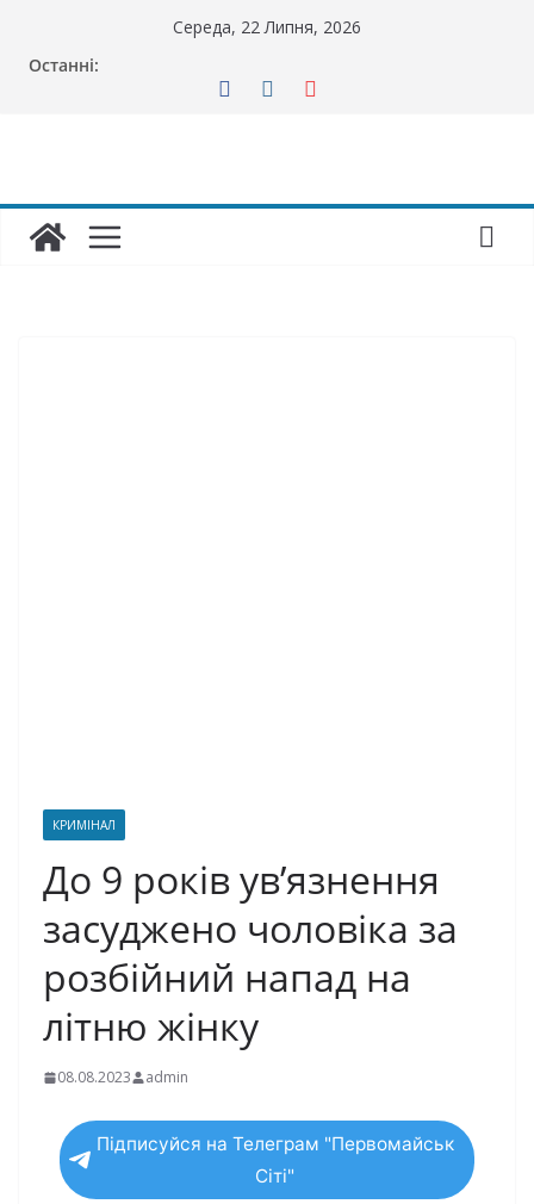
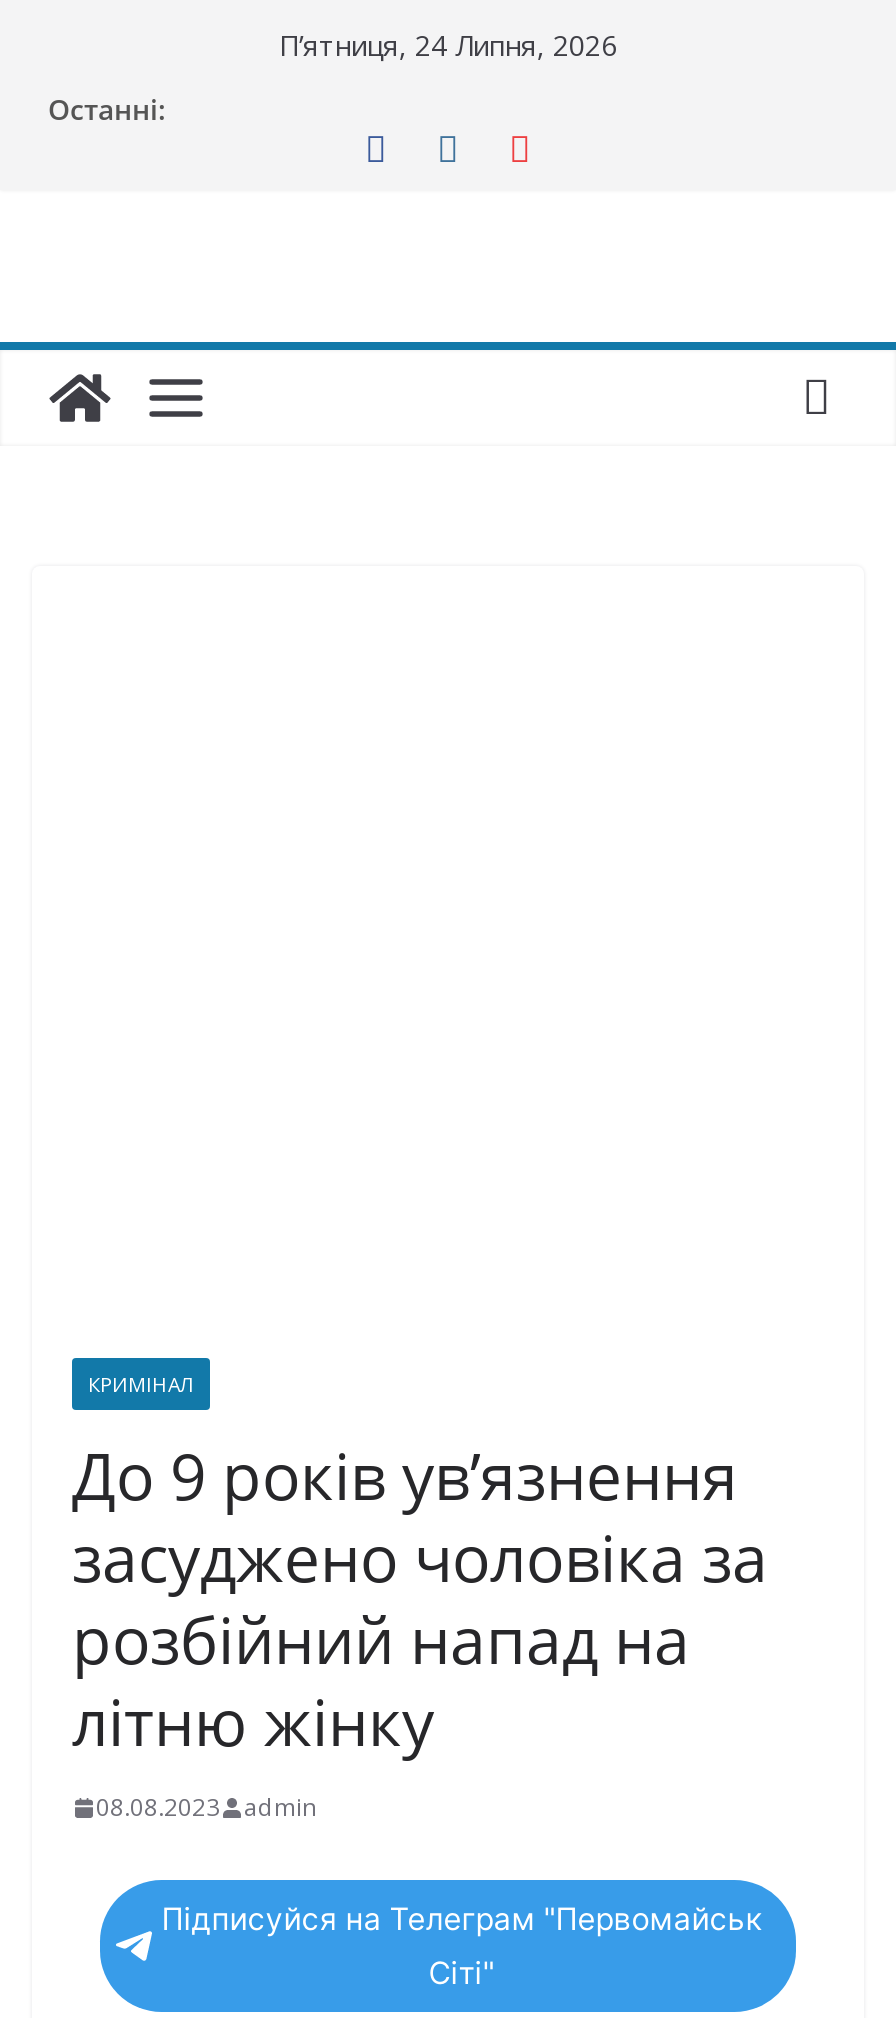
[173,15,361,38] Середа, 22 Липня, 2026 -> [279,26,617,64] П’ятниця, 24 Липня, 2026

